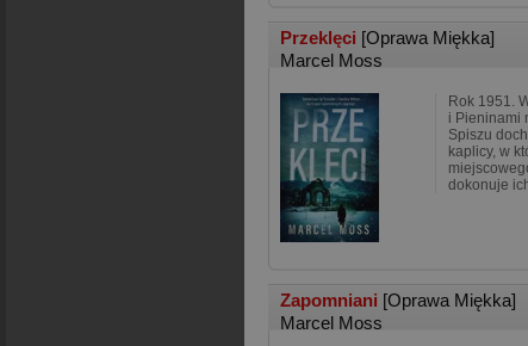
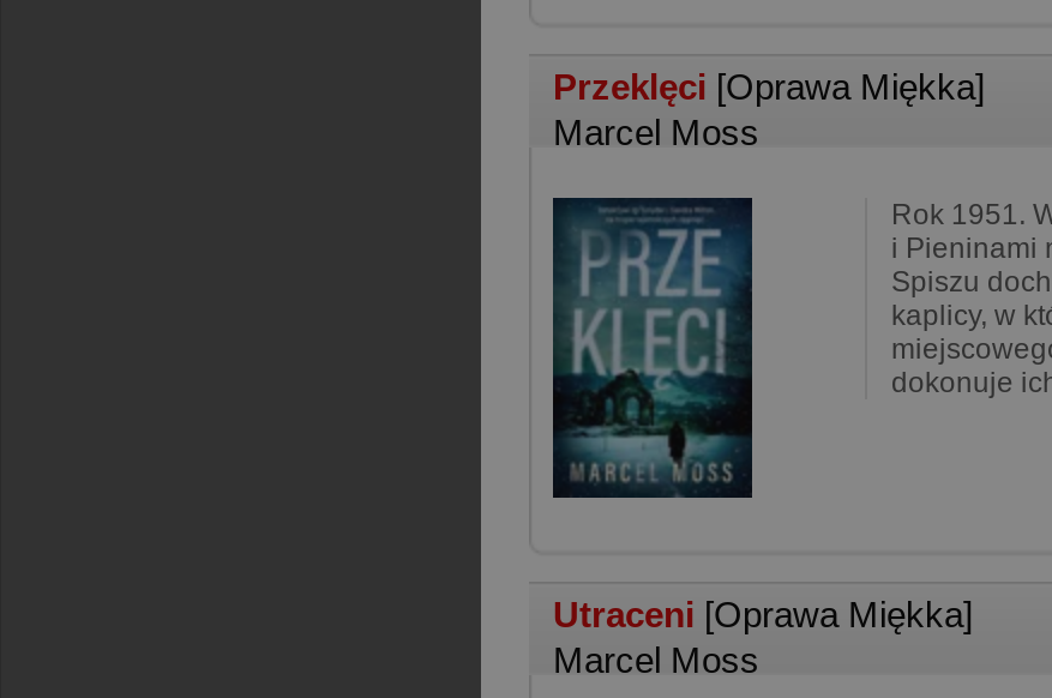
[280,290,516,310] Zapomniani [Oprawa Miękka] -> [553,594,973,634] Utraceni [Oprawa Miękka]

